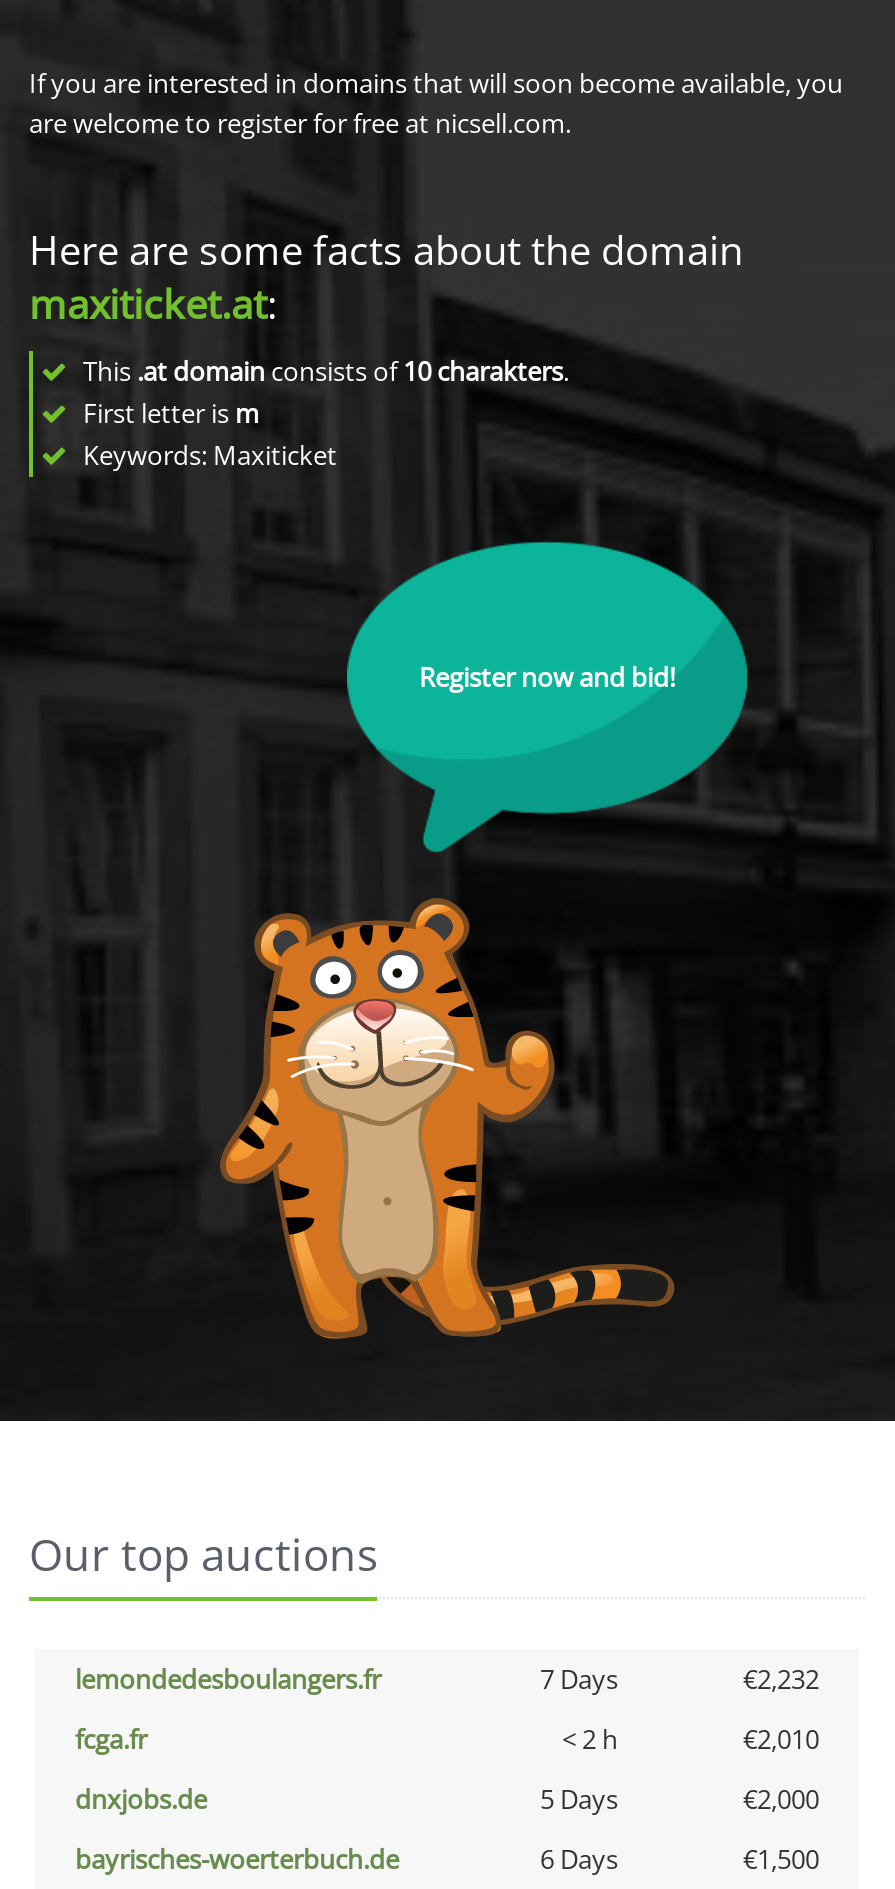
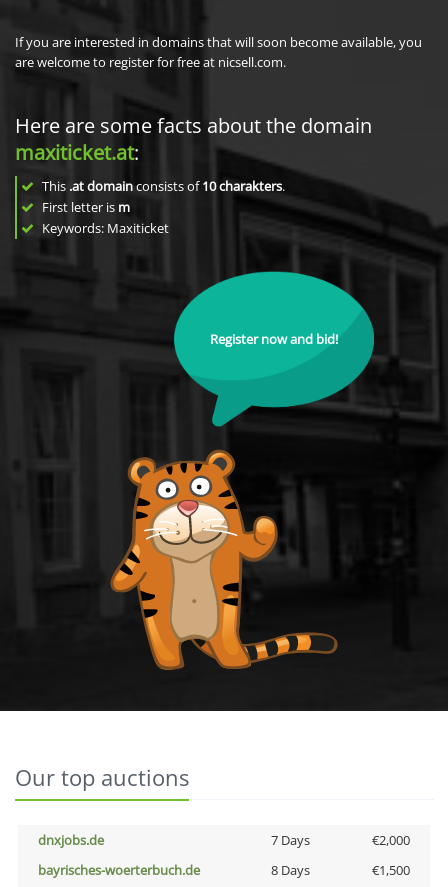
[75,1661,819,1757] lemondedesboulangers.fr | 7 Days | €2,232 | fcga.fr | < 2 h | €2,010 -> none
[540,1781,618,1817] 5 Days -> [270,831,309,849] 7 Days
[540,1841,618,1877] 6 Days -> [270,861,309,879] 8 Days

